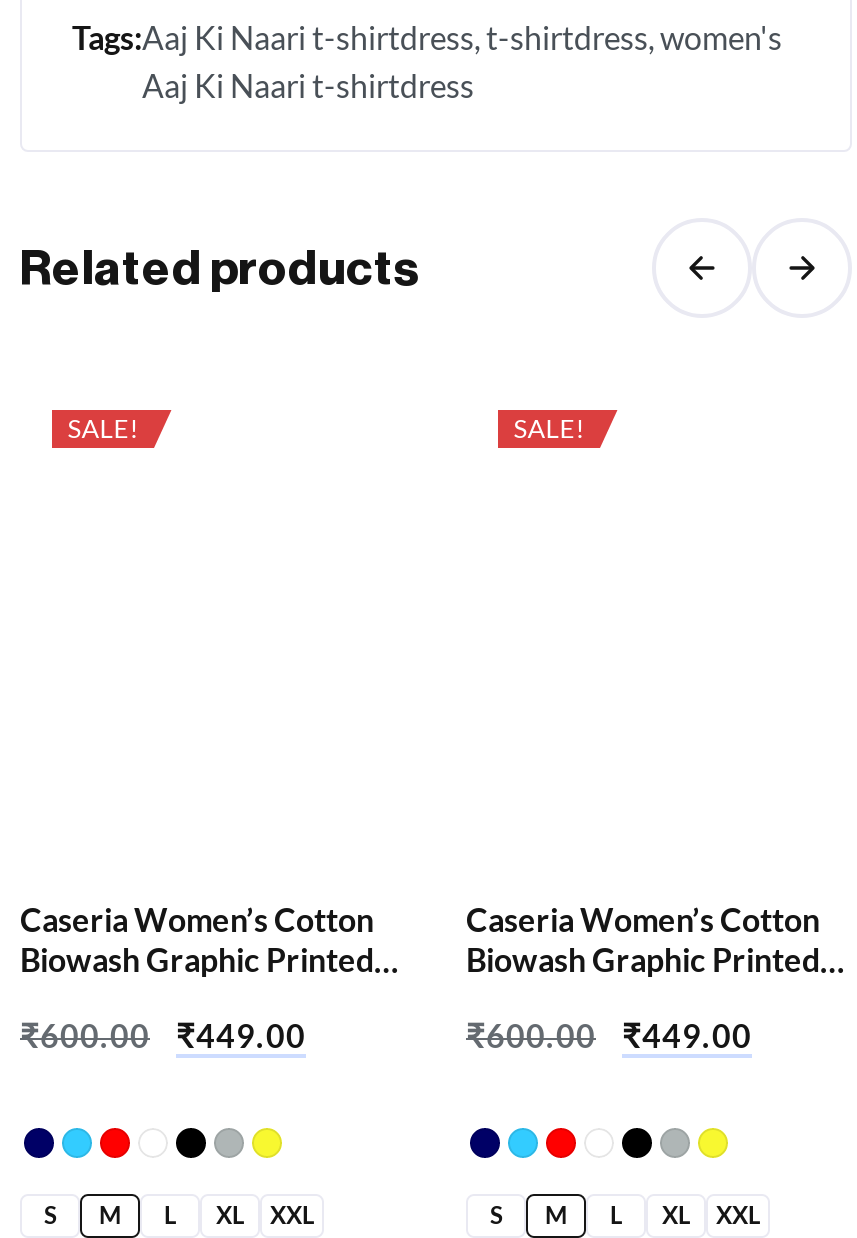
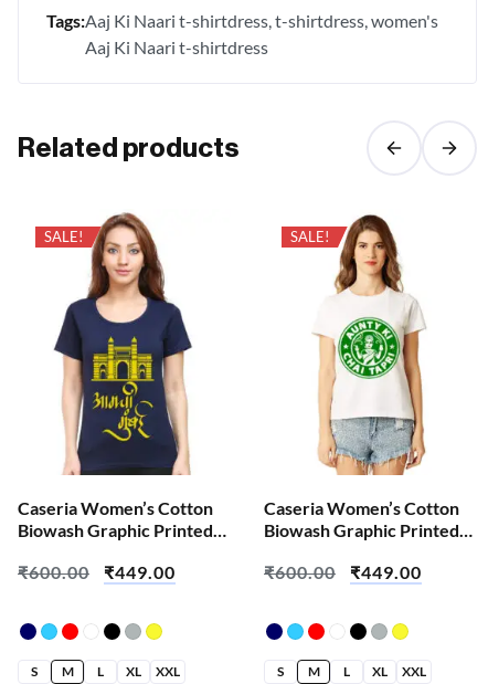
none -> [53,212,193,476] [image]
none -> [312,213,426,476] [image]

